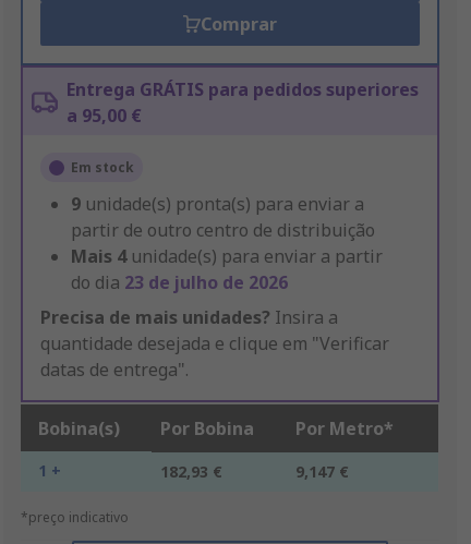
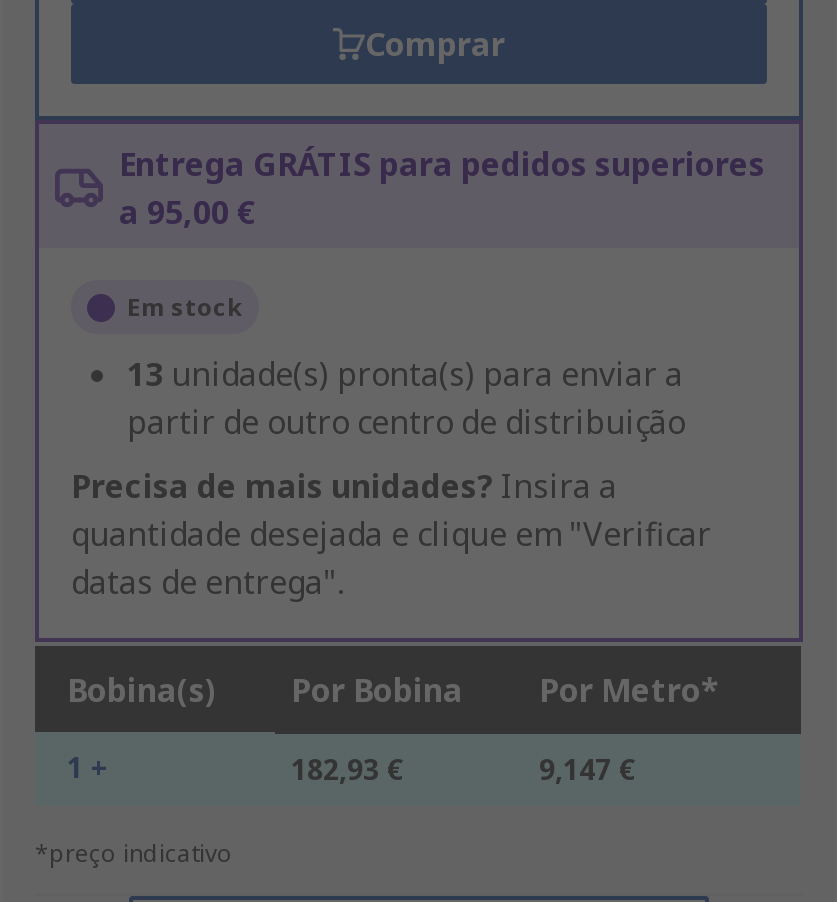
[71,192,364,216] 9 unidade(s) pronta(s) para enviar a -> [127,353,683,397] 13 unidade(s) pronta(s) para enviar a
[71,245,383,295] Mais 4 unidade(s) para enviar a partir | do dia 23 de julho de 2026 -> none

